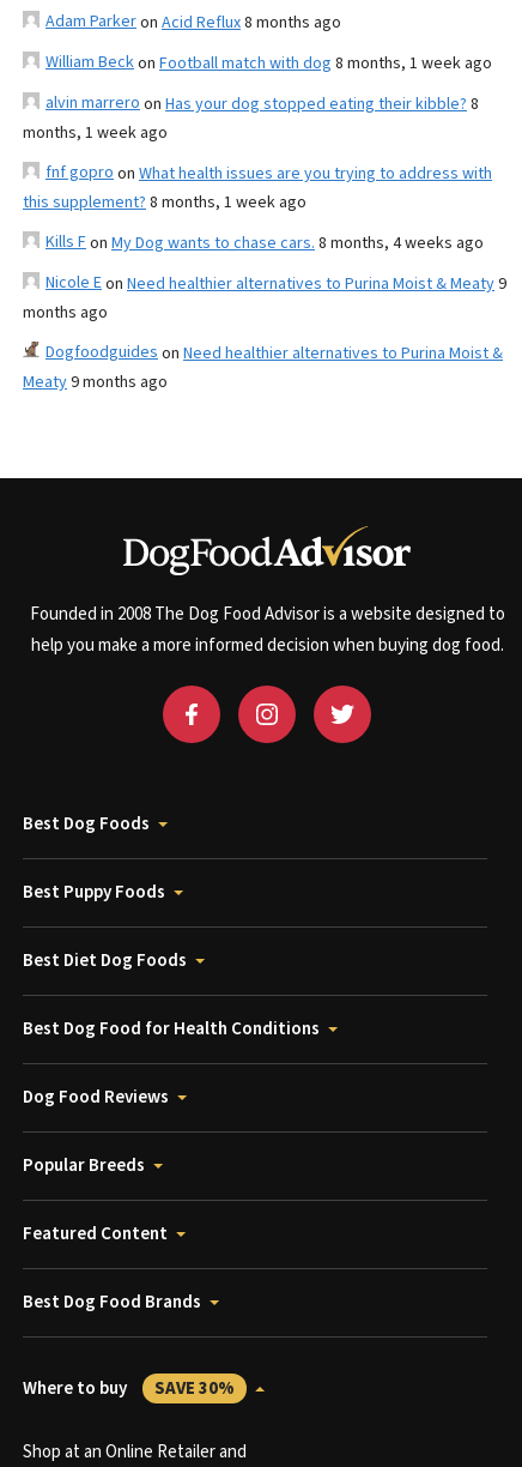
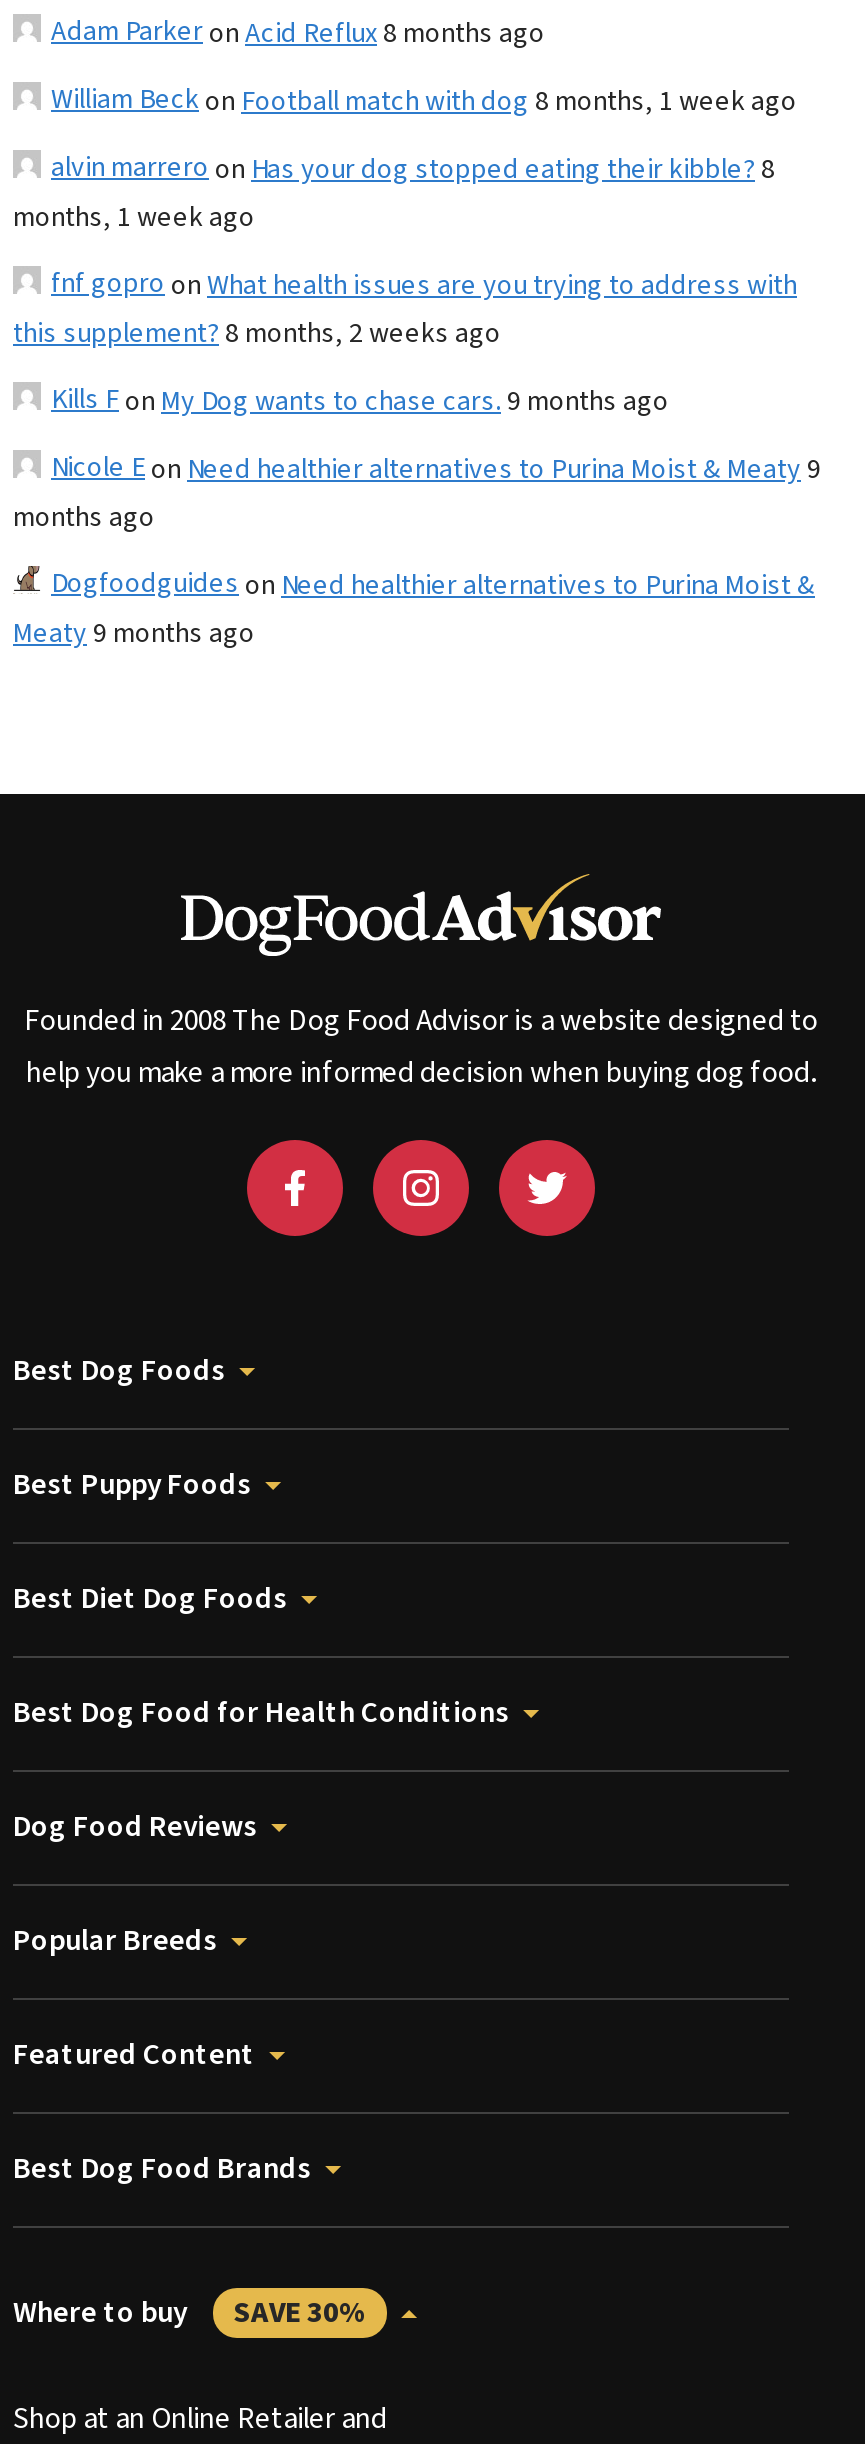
[23,190,306,214] this supplement? 8 months, 1 week ago -> [13,313,501,353] this supplement? 8 months, 2 weeks ago
[45,230,484,255] Kills Fon My Dog wants to chase cars. 8 months, 4 weeks ago -> [51,379,669,421] Kills Fon My Dog wants to chase cars. 9 months ago

